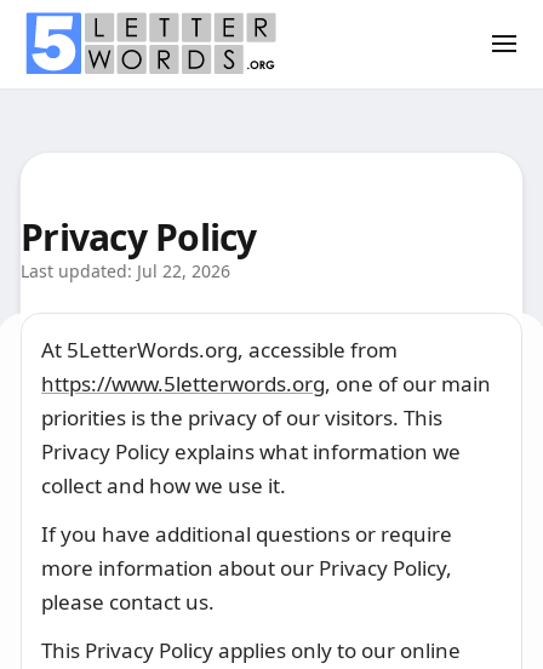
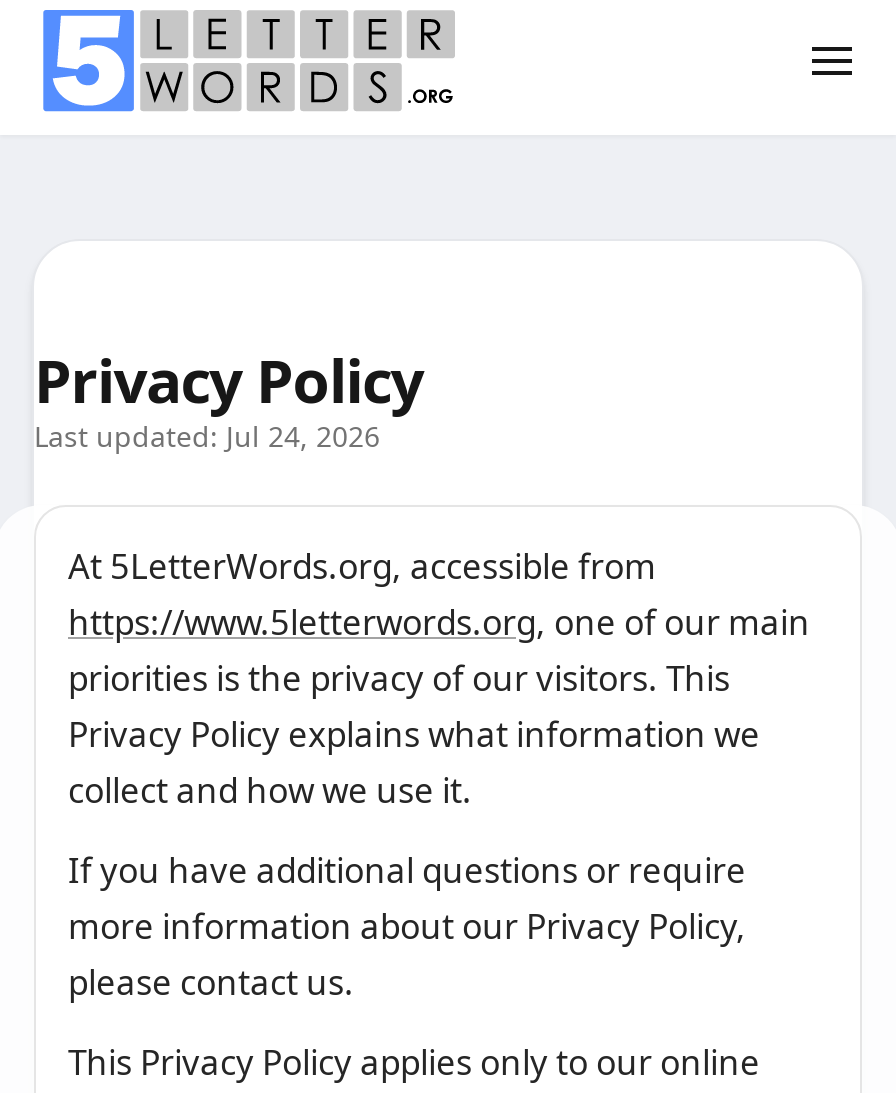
[21,259,230,282] Last updated: Jul 22, 2026 -> [34,417,380,455] Last updated: Jul 24, 2026

